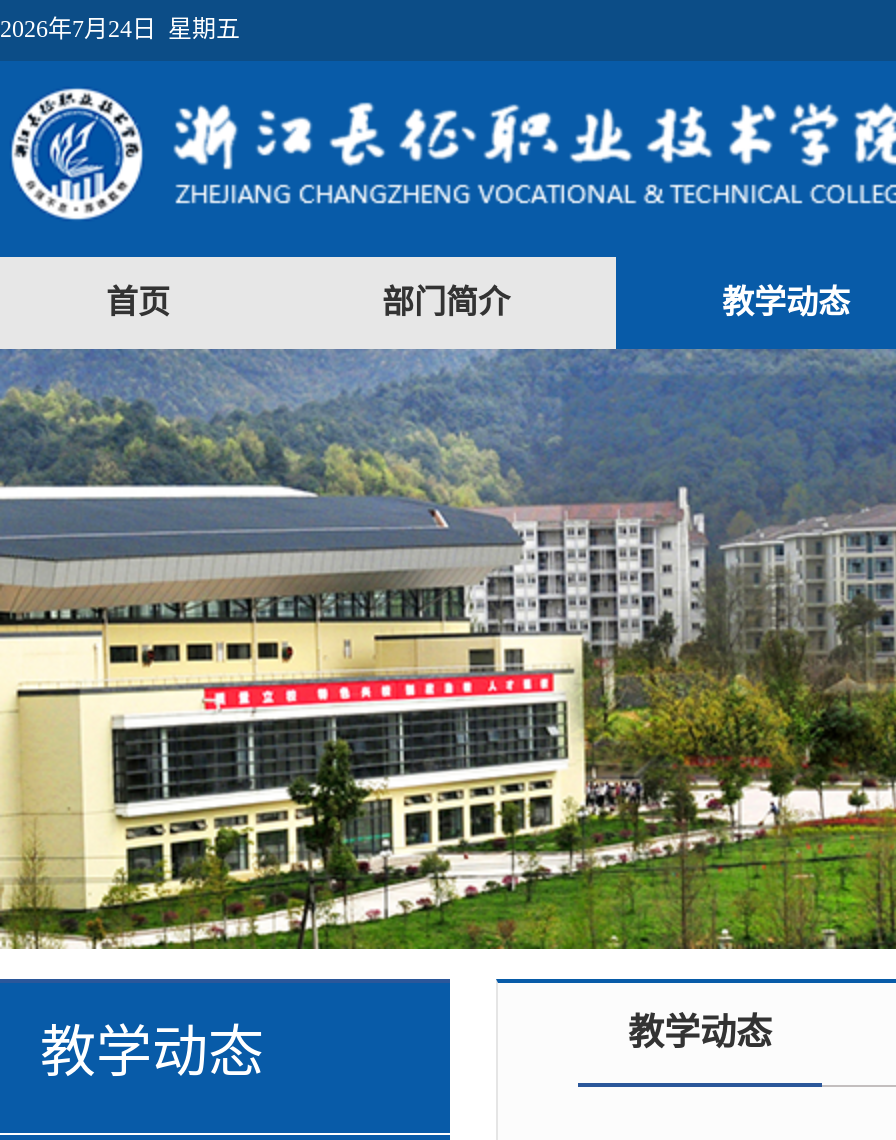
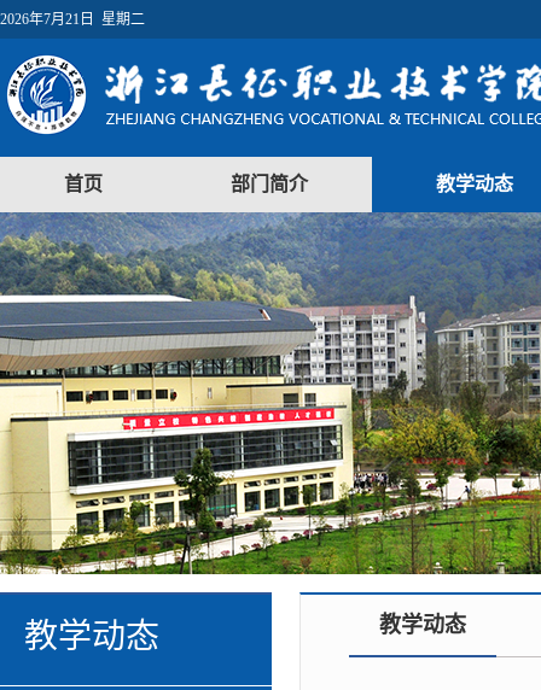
[0,15,240,43] 2026年7月24日 星期五 -> [0,11,145,28] 2026年7月21日 星期二

